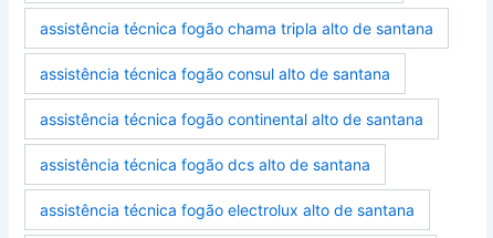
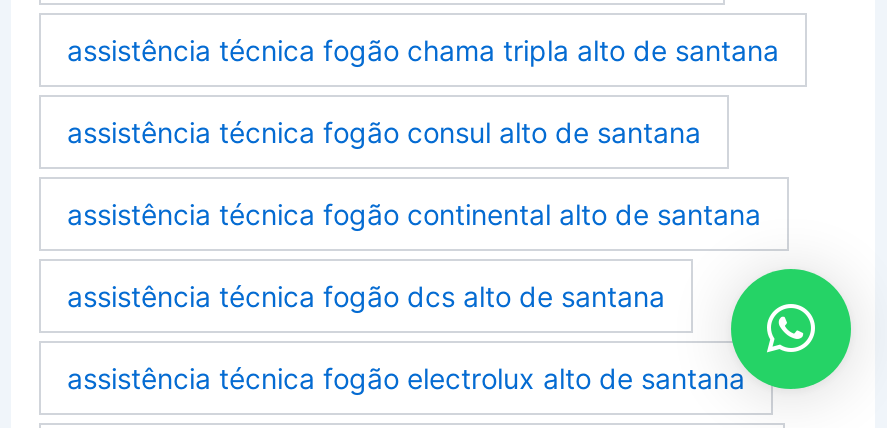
none -> [727,267,855,393] [image]

